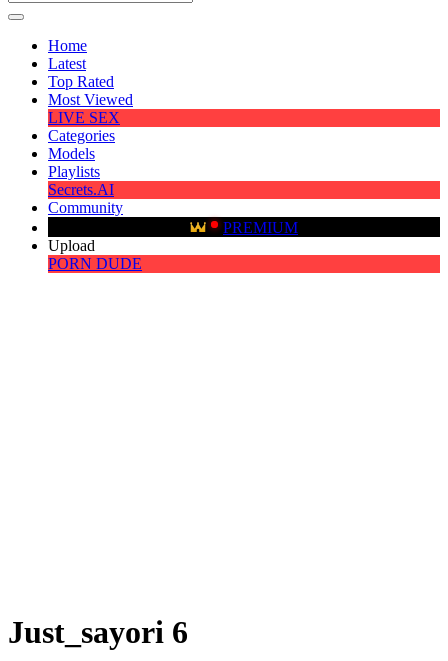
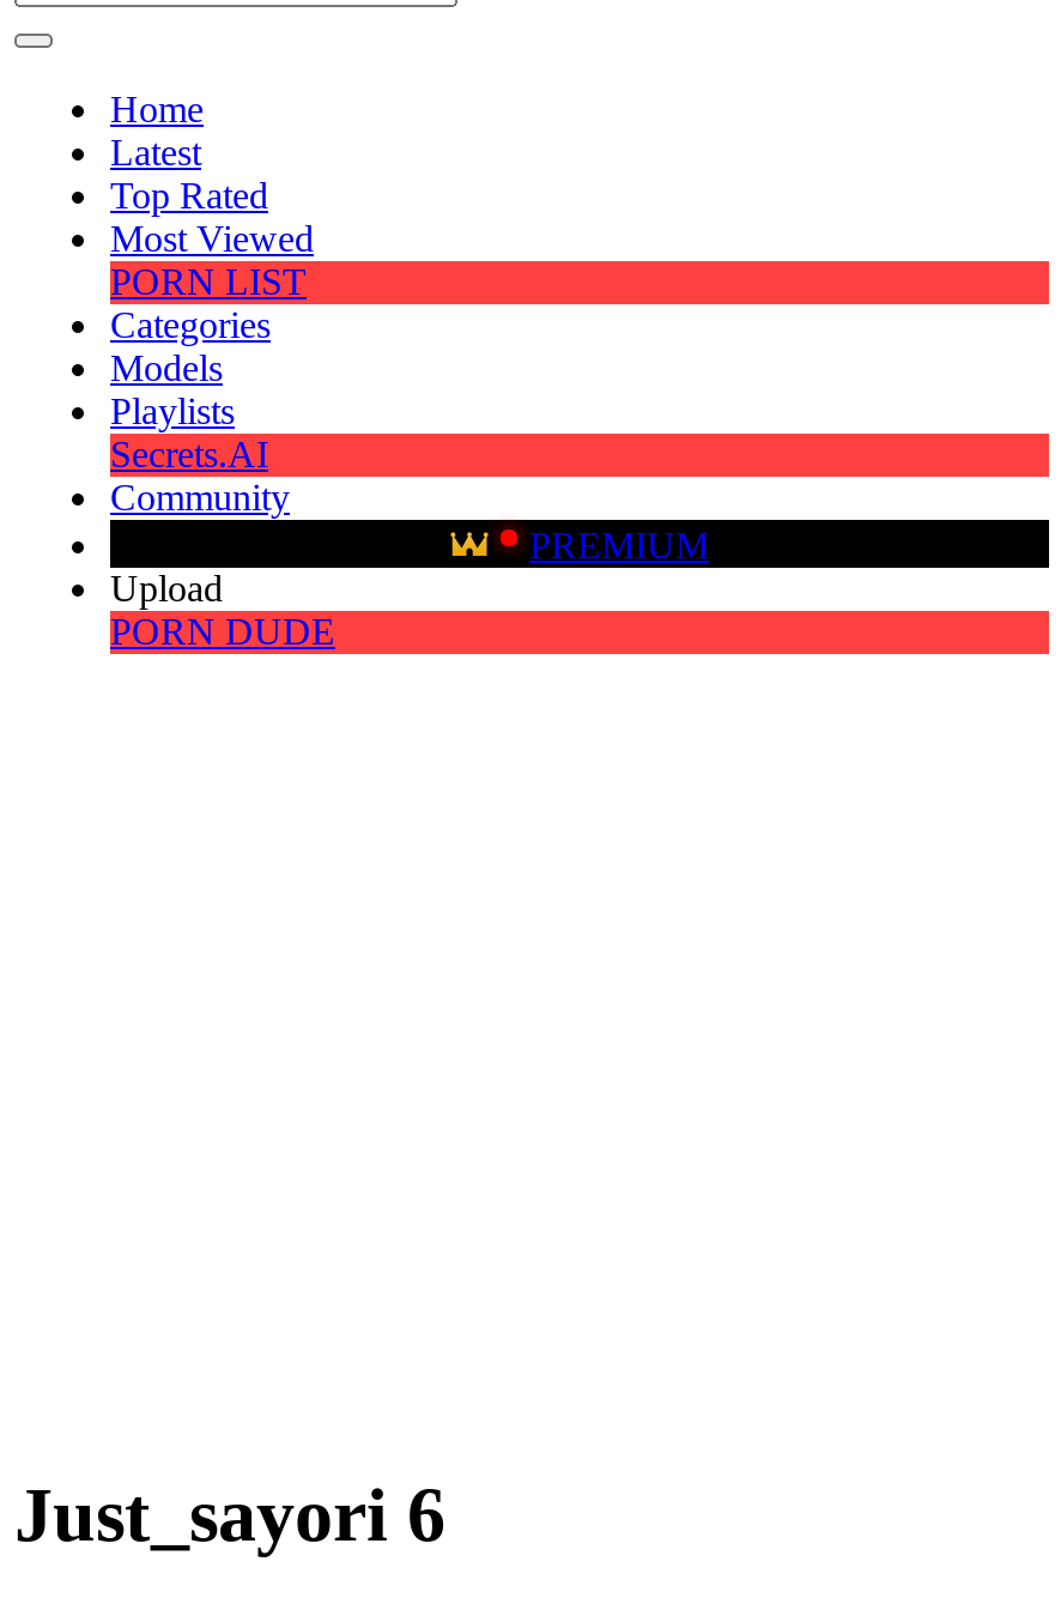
[48,109,120,126] LIVE SEX -> [110,261,307,302] PORN LIST

